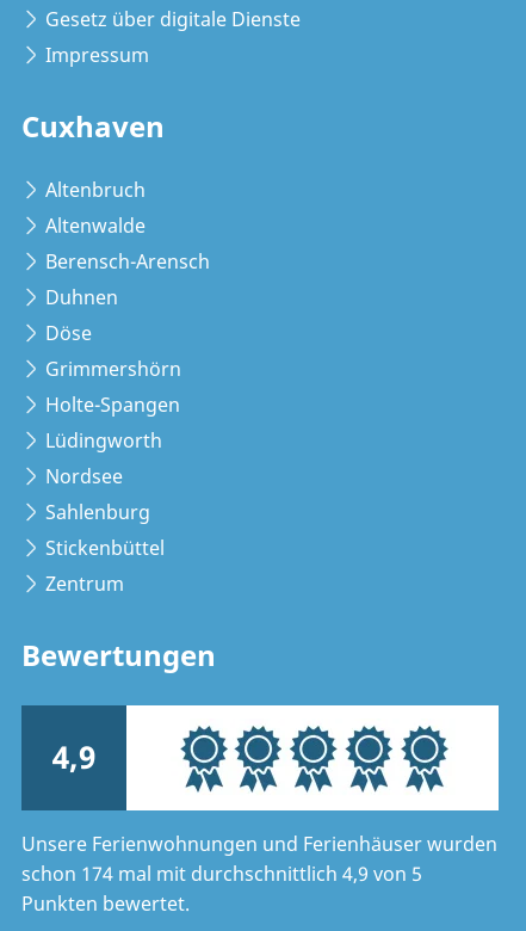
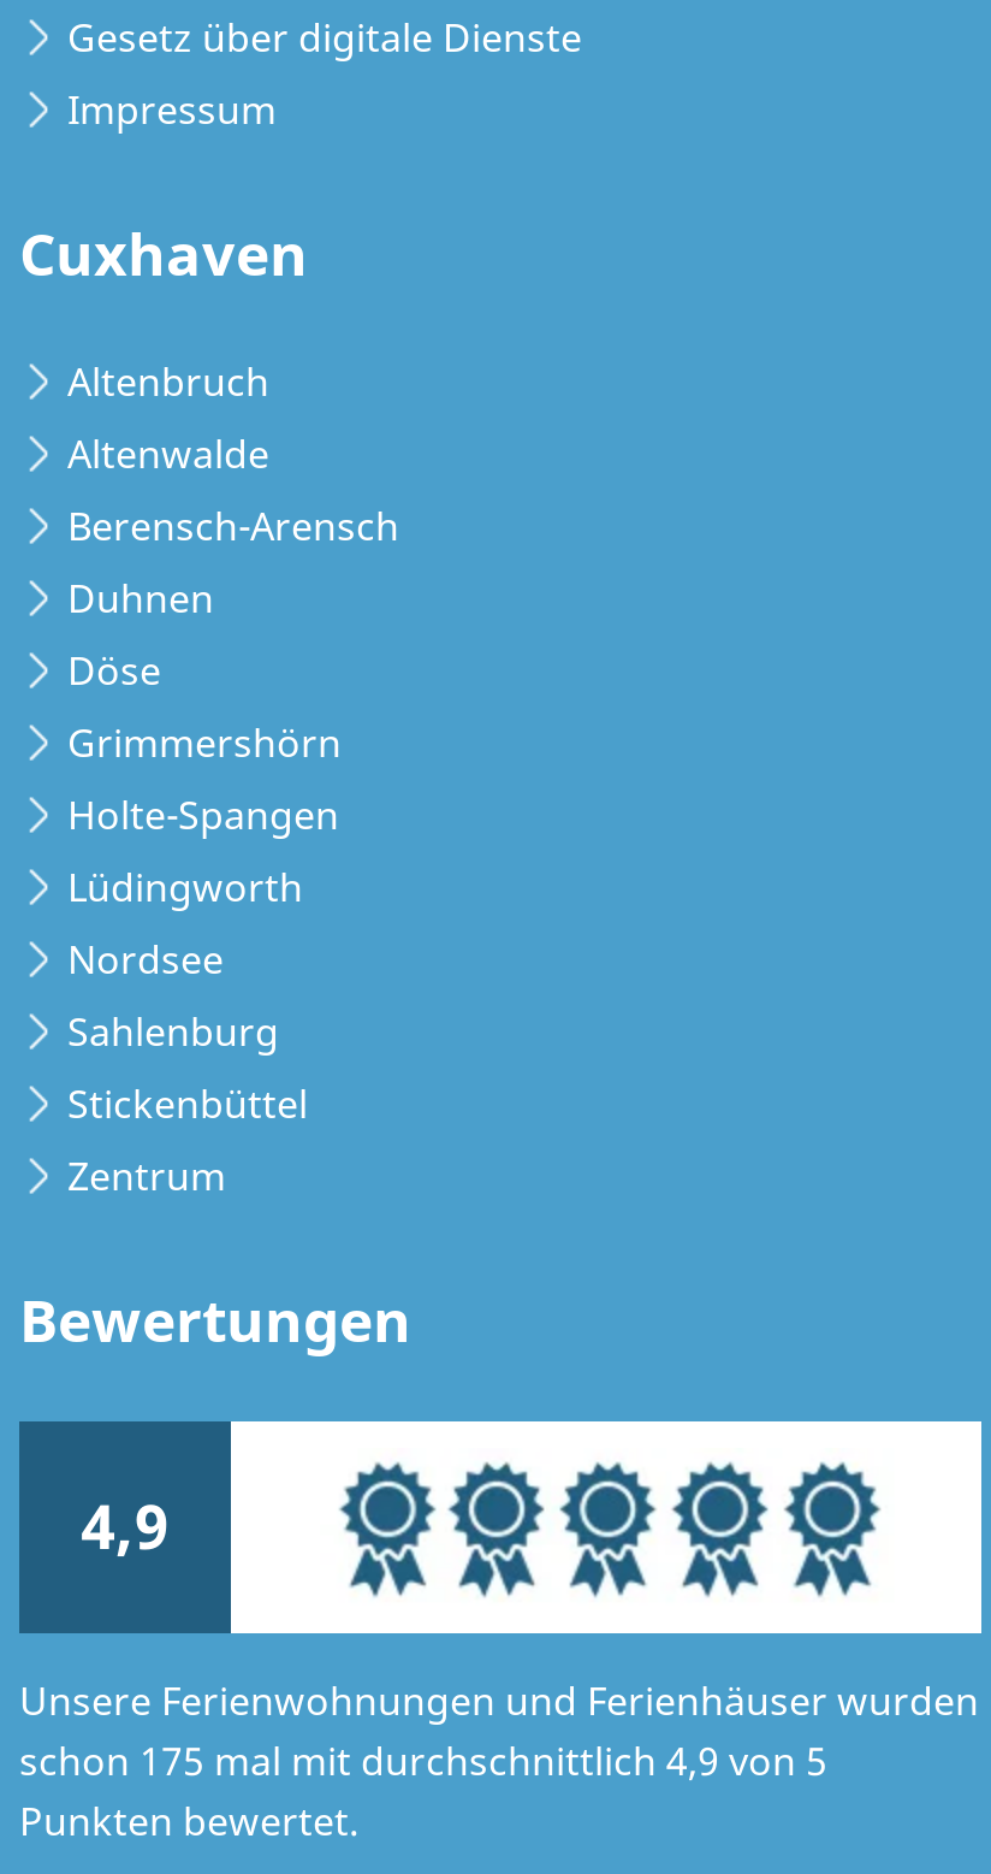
[21,861,422,887] schon 174 mal mit durchschnittlich 4,9 von 5 -> [19,1735,827,1788] schon 175 mal mit durchschnittlich 4,9 von 5

